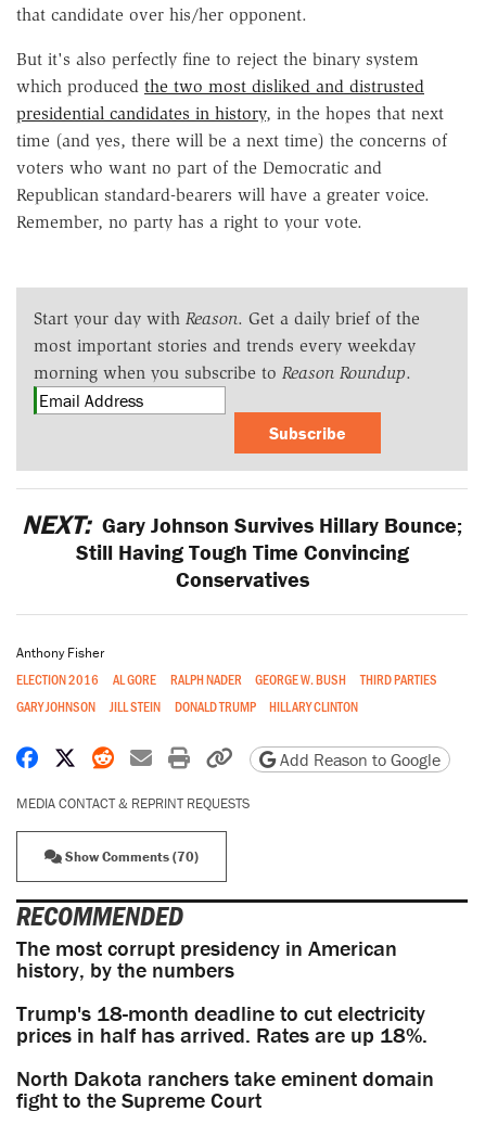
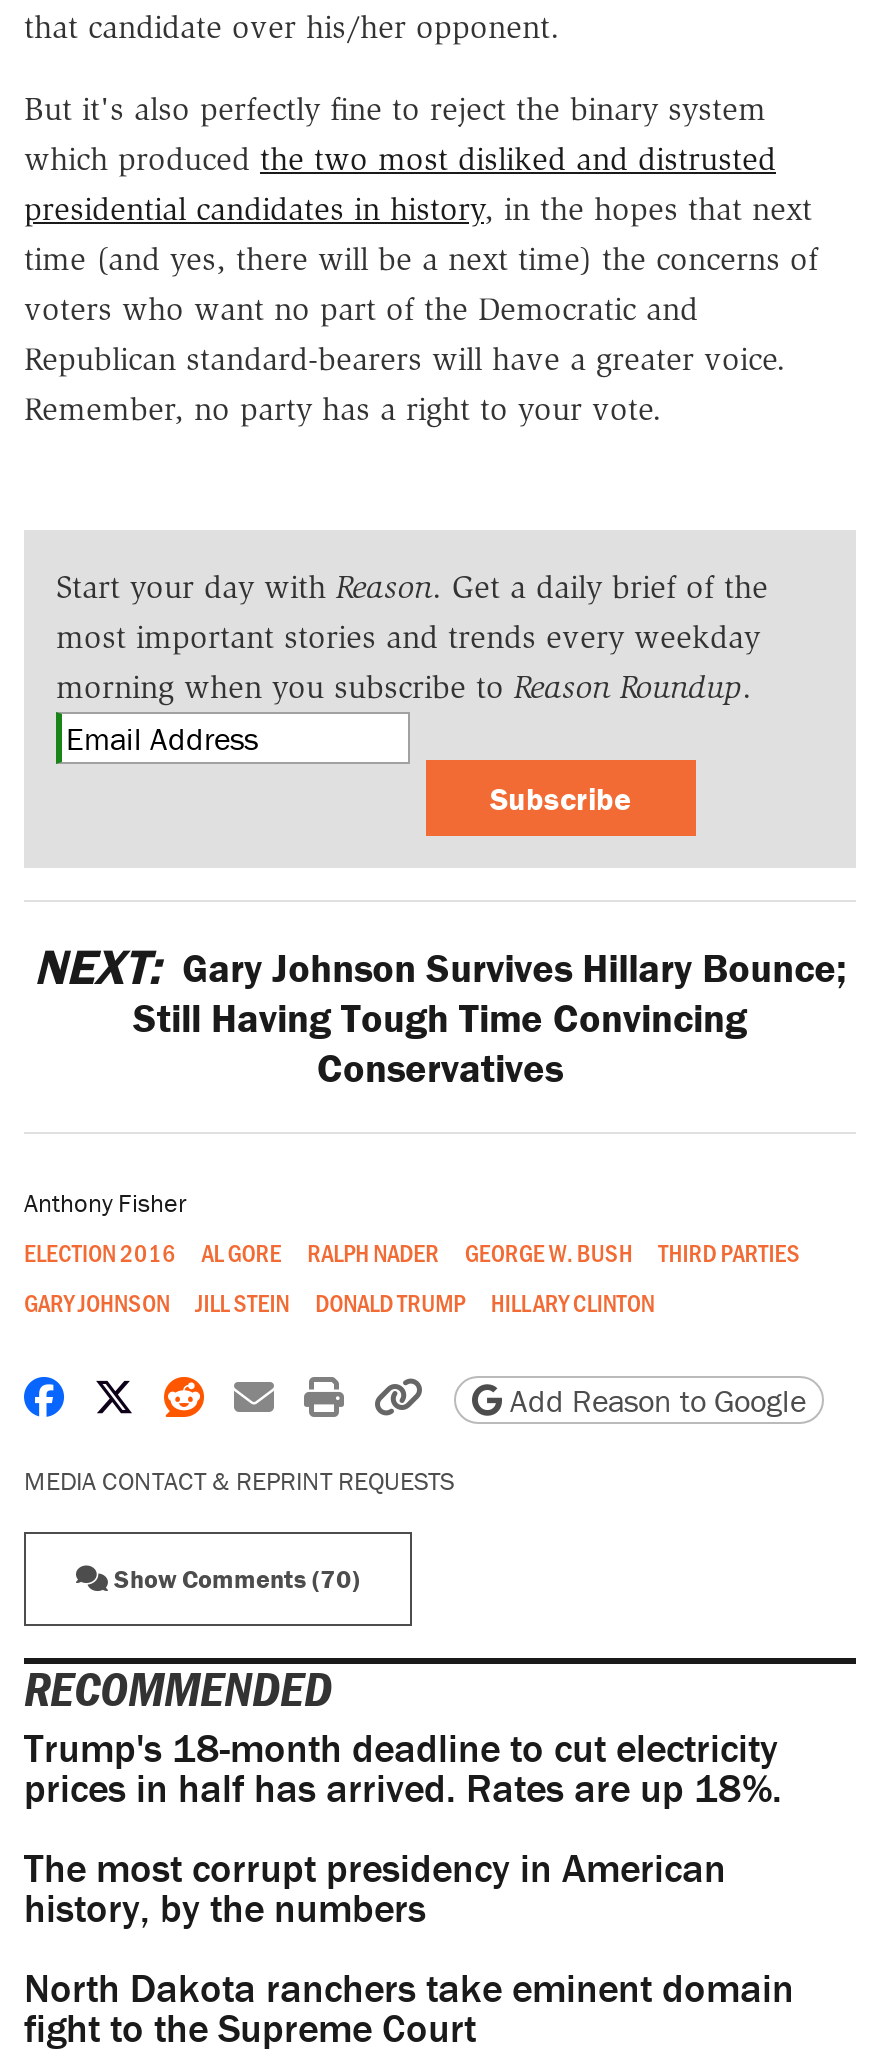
moved [16,934,397,983] -> [24,1842,726,1932]: The most corrupt presidency in American | history, by the numbers
moved [16,999,427,1048] -> [24,1722,782,1812]: Trump's 18-month deadline to cut electricity | prices in half has arrived. Rates are up 18%.

